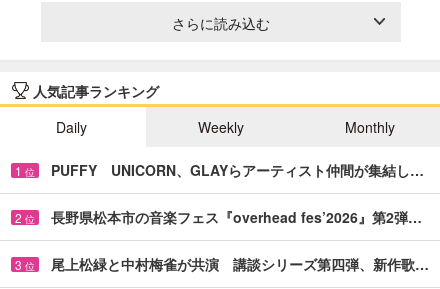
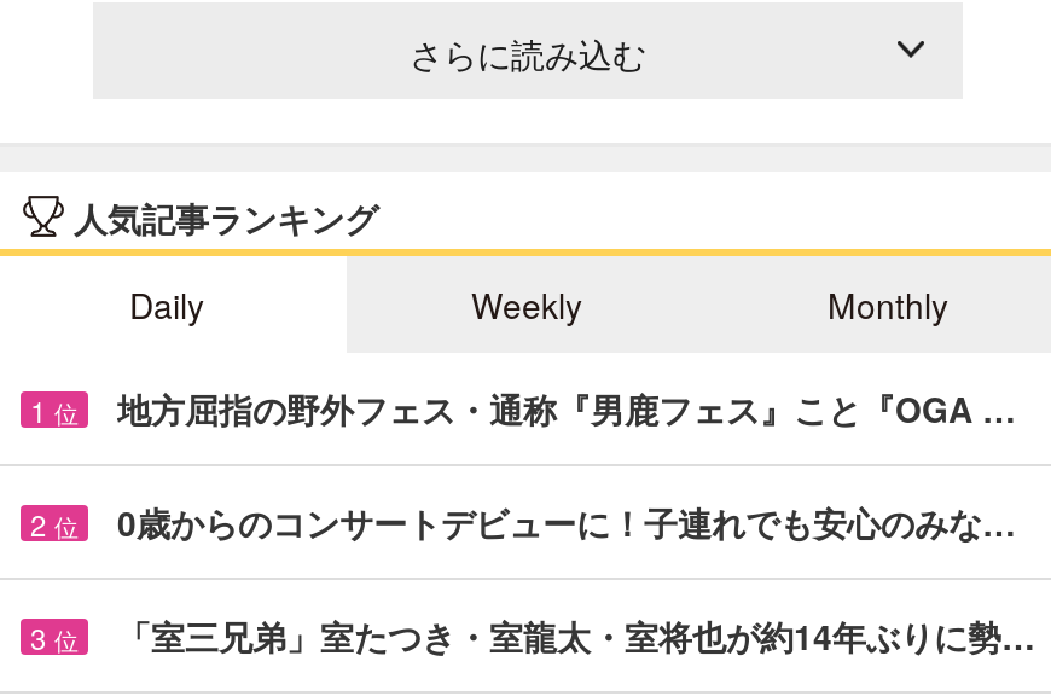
[51,160,424,180] PUFFY UNICORN、GLAYらアーティスト仲間が集結し… -> [117,384,1016,432] 地方屈指の野外フェス・通称『男鹿フェス』こと『OGA …
[51,207,422,227] 長野県松本市の音楽フェス『overhead fes’2026』第2弾… -> [117,497,1016,546] 0歳からのコンサートデビューに！子連れでも安心のみな…
[51,254,429,274] 尾上松緑と中村梅雀が共演 講談シリーズ第四弾、新作歌… -> [117,611,1035,659] 「室三兄弟」室たつき・室龍太・室将也が約14年ぶりに勢…

